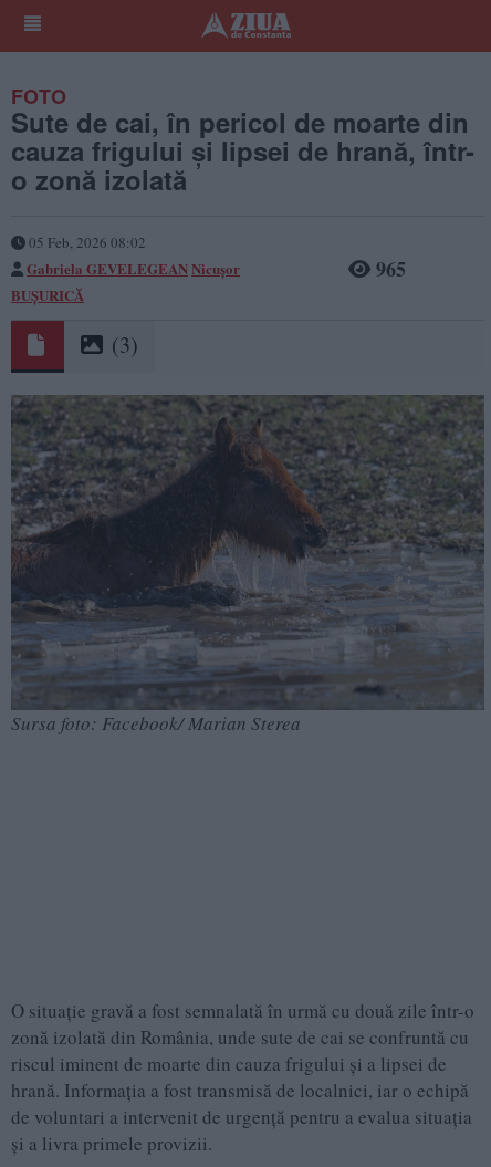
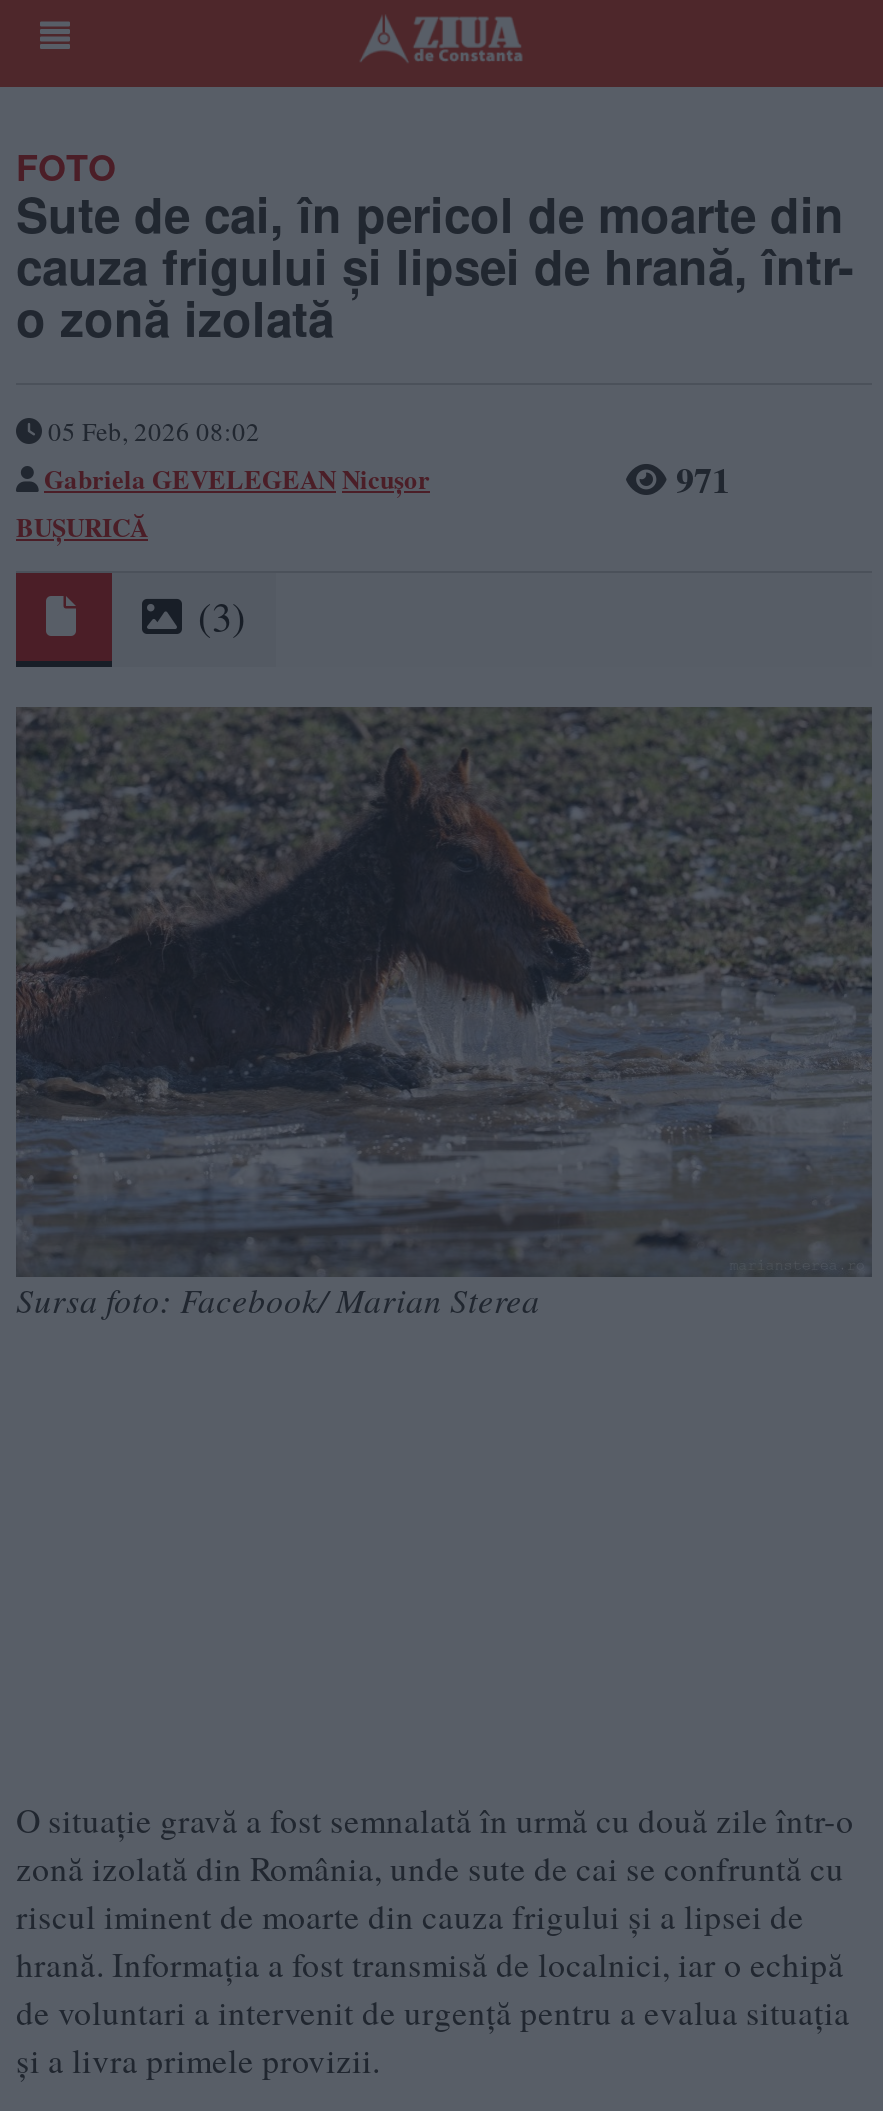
[370,254,406,283] 965 -> [666,452,730,504] 971

